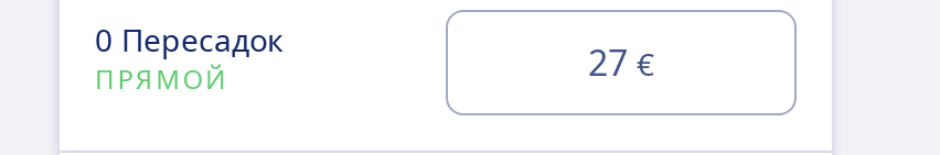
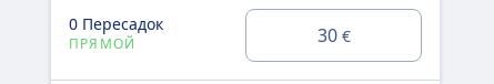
[588,37,654,85] 27 € -> [317,23,350,47] 30 €

